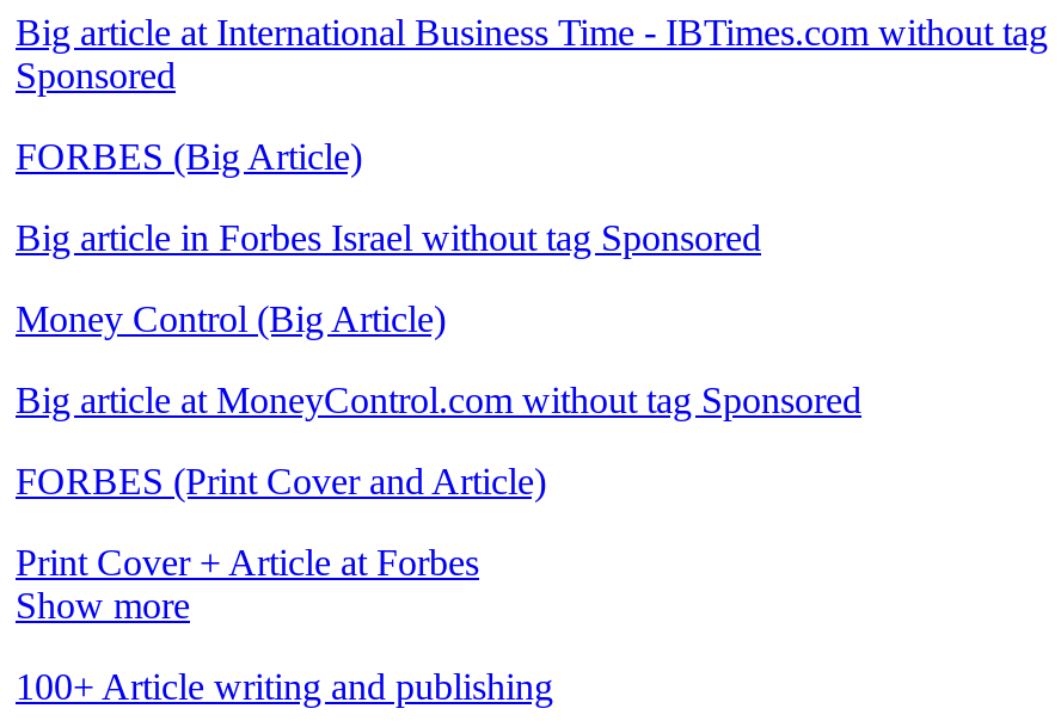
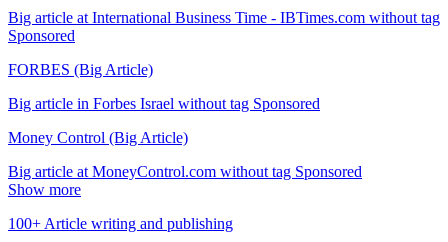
[16,461,546,583] FORBES (Print Cover and Article) | Print Cover + Article at Forbes -> none

